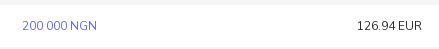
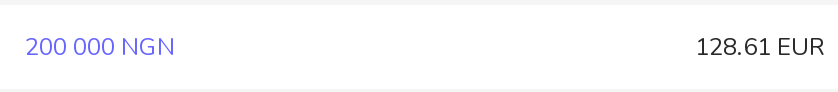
[357,18,422,34] 126.94 EUR -> [695,31,825,63] 128.61 EUR

